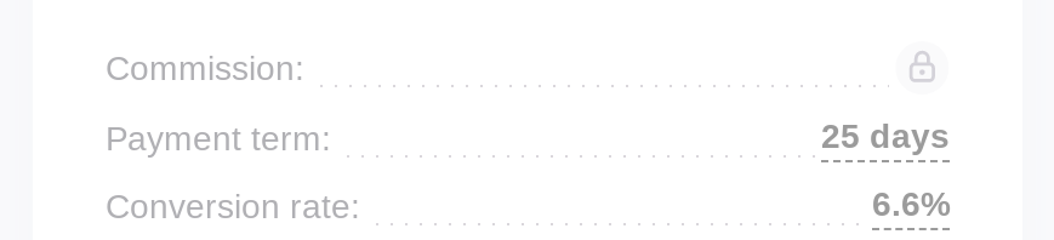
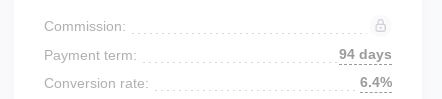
[821,116,950,155] 25 days -> [339,46,392,62] 94 days
[872,184,950,223] 6.6% -> [360,74,392,90] 6.4%

